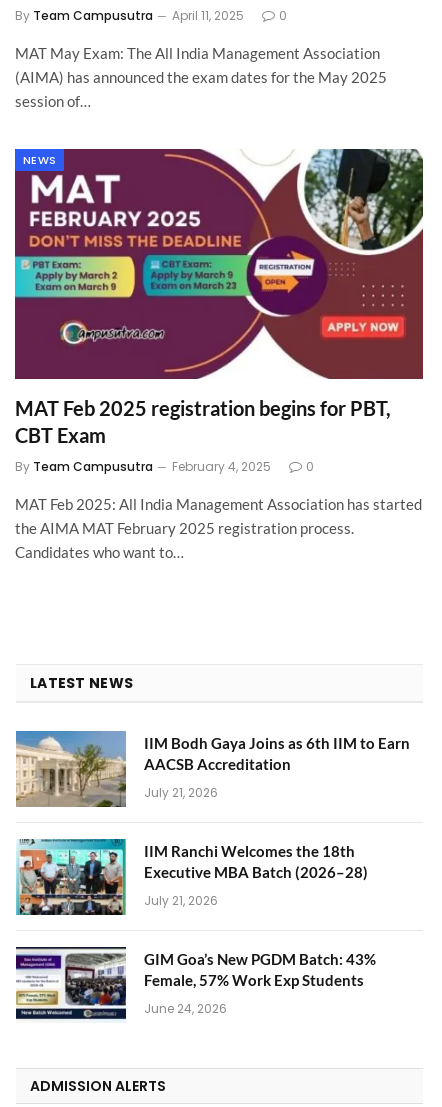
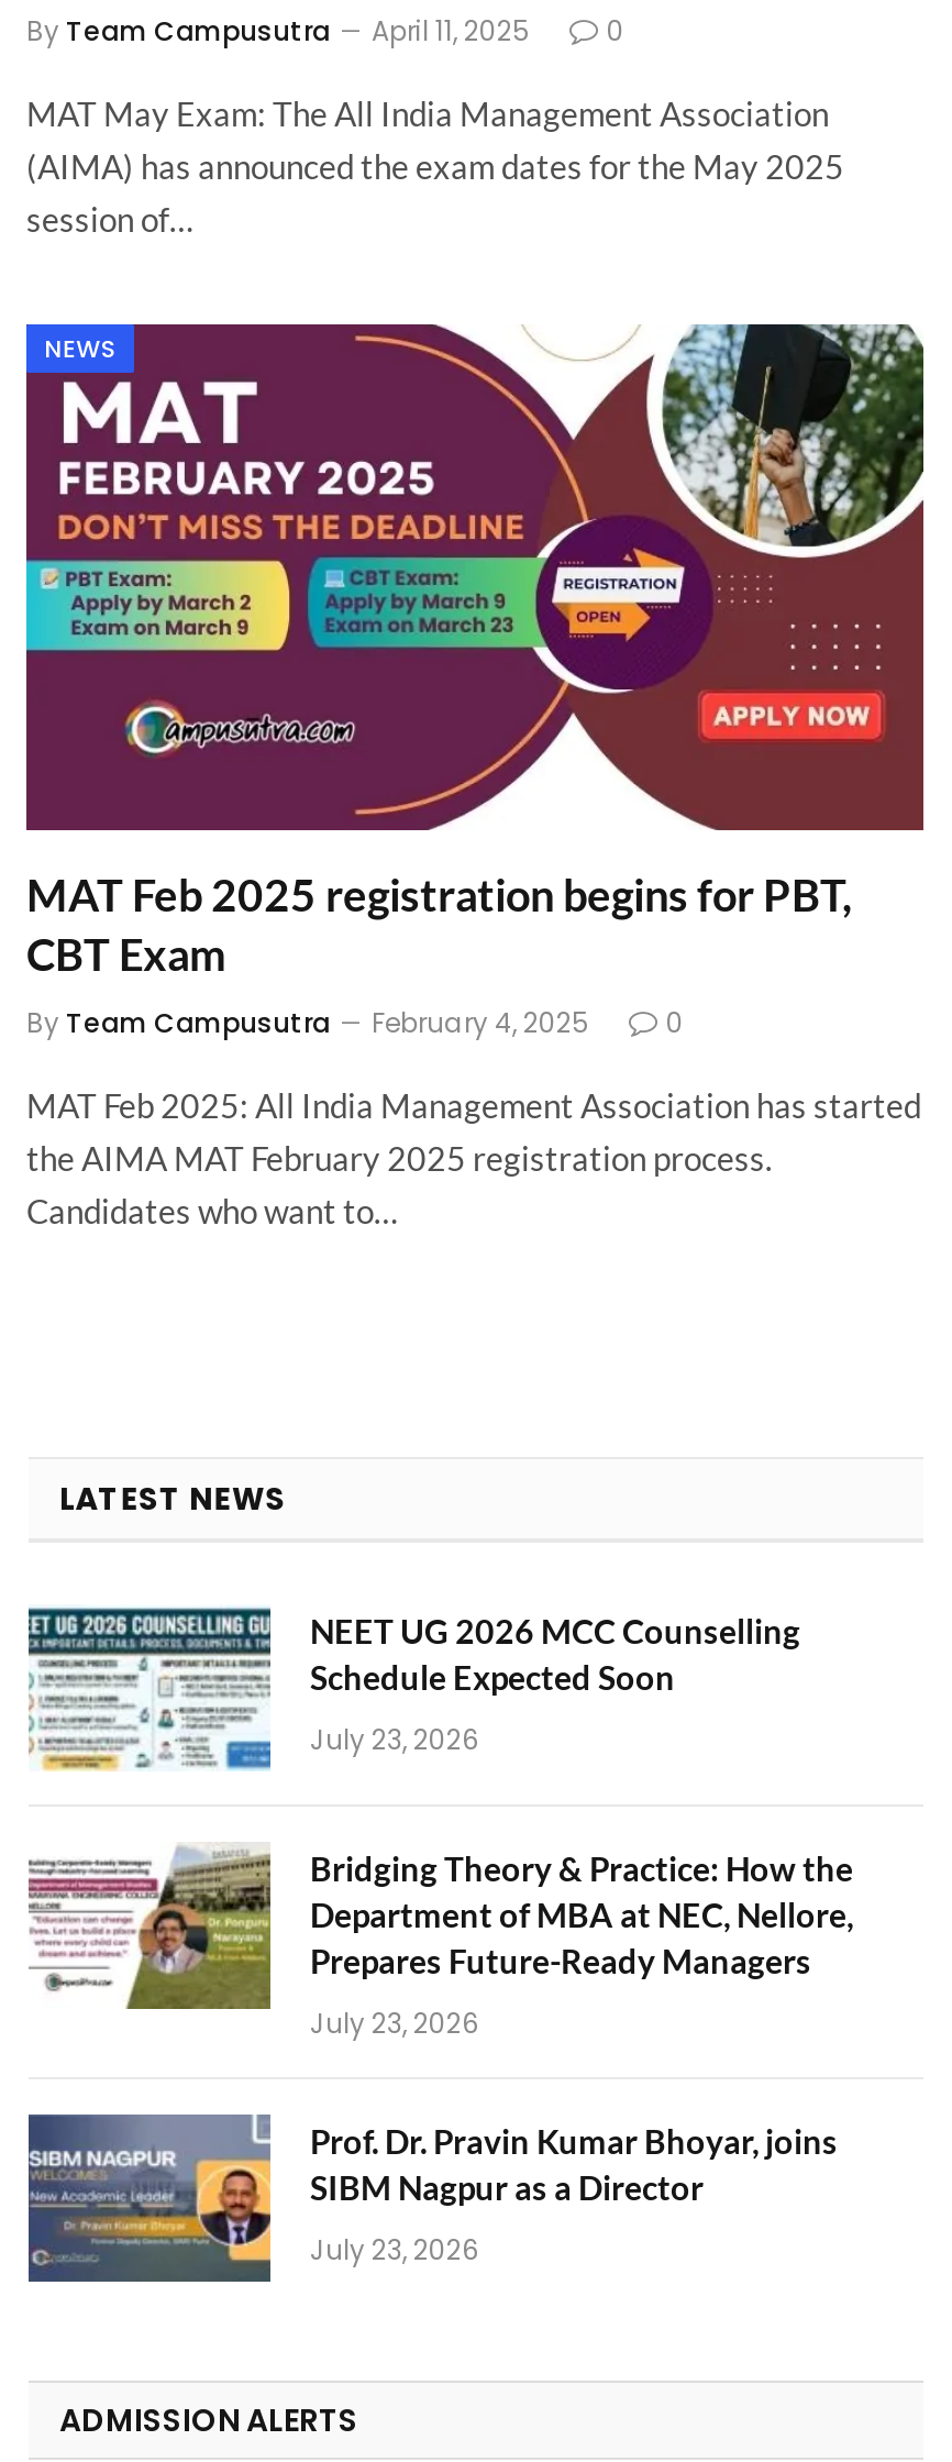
[15,730,410,808] [image] | IIM Bodh Gaya Joins as 6th IIM to Earn | AACSB Accreditation -> [29,1604,800,1771] [image] | NEET UG 2026 MCC Counselling | Schedule Expected Soon
[144,783,218,800] July 21, 2026 -> [310,1720,479,1757] July 23, 2026
[15,838,368,916] [image] | IIM Ranchi Welcomes the 18th | Executive MBA Batch (2026–28) -> [29,1844,853,2011] [image] | Bridging Theory & Practice: How the | Department of MBA at NEC, Nellore, | Prepares Future-Ready Managers
[144,891,218,908] July 21, 2026 -> [310,2003,479,2041] July 23, 2026
[15,946,376,1023] [image] | GIM Goa’s New PGDM Batch: 43% | Female, 57% Work Exp Students -> [26,2112,838,2284] [image] | Prof. Dr. Pravin Kumar Bhoyar, joins | SIBM Nagpur as a Director
[144,999,227,1016] June 24, 2026 -> [310,2230,479,2267] July 23, 2026

